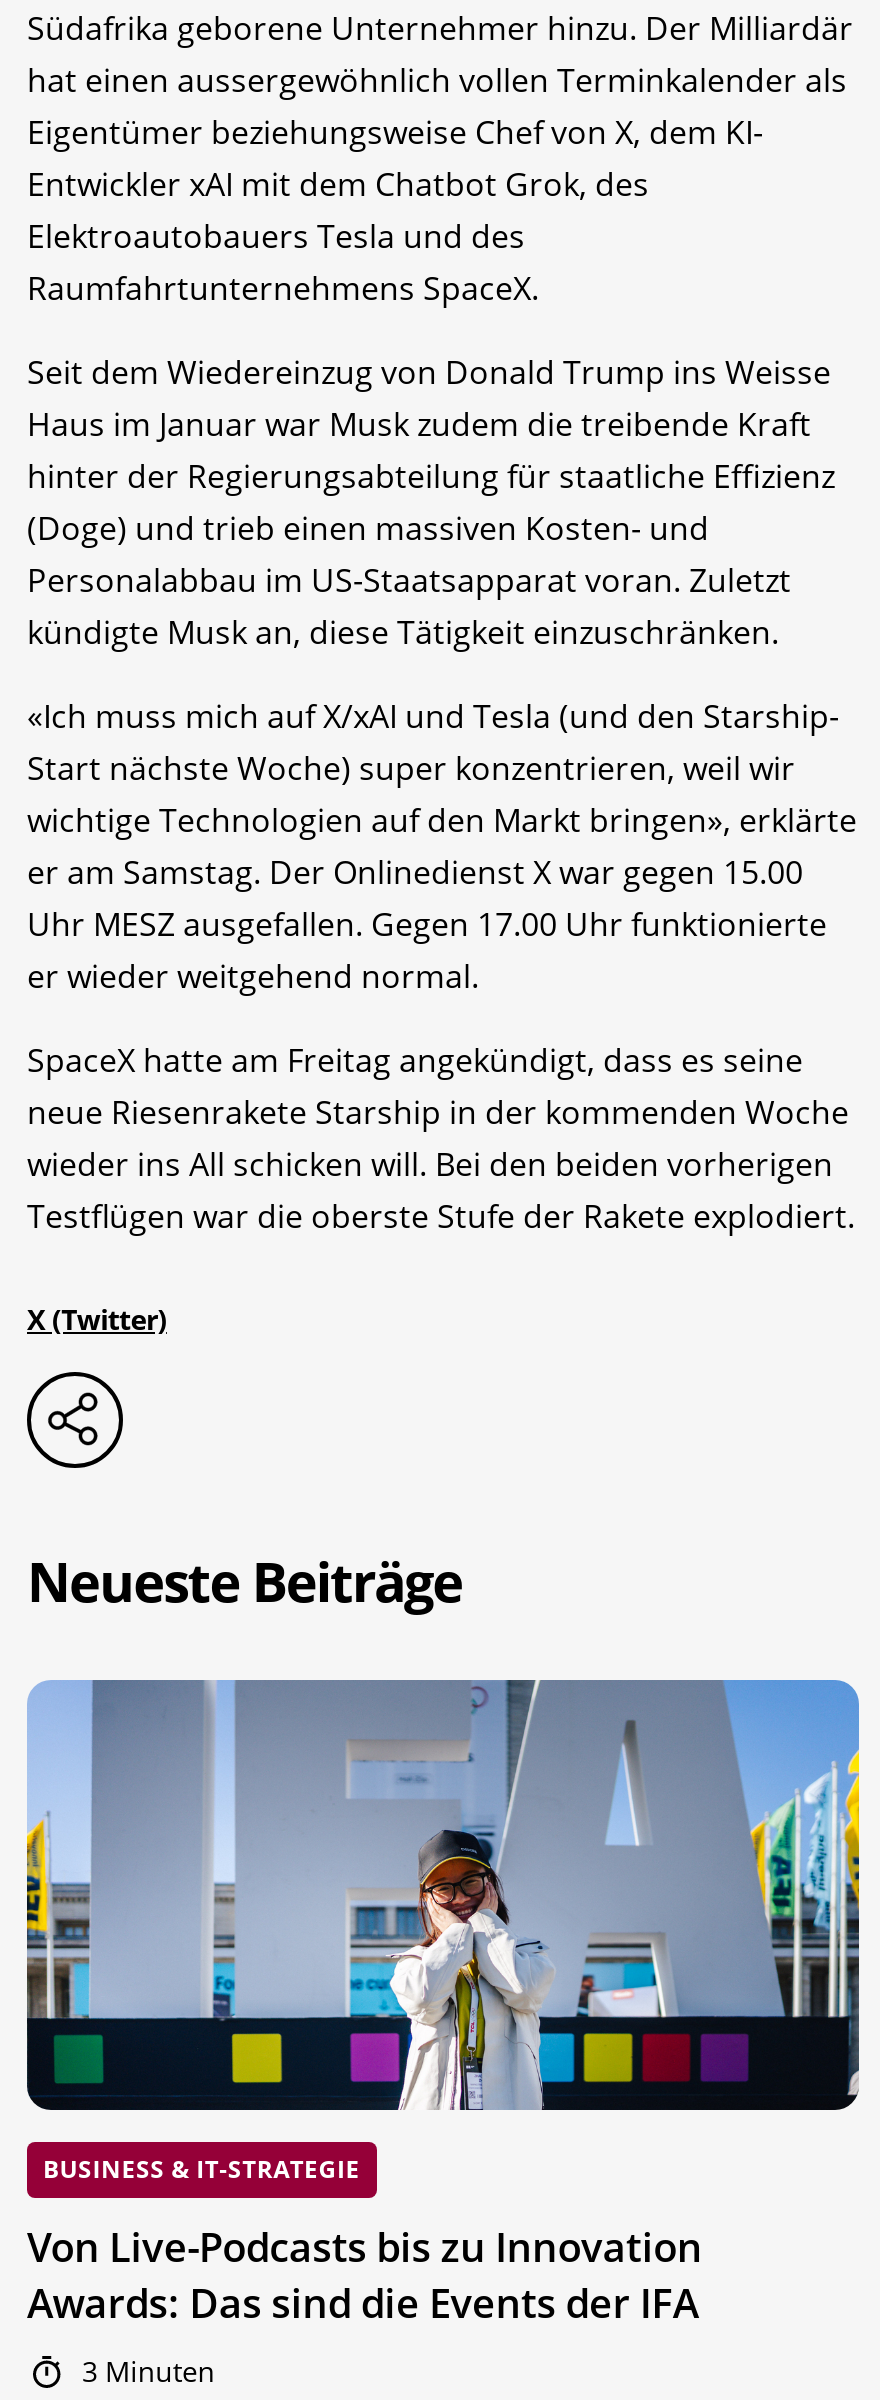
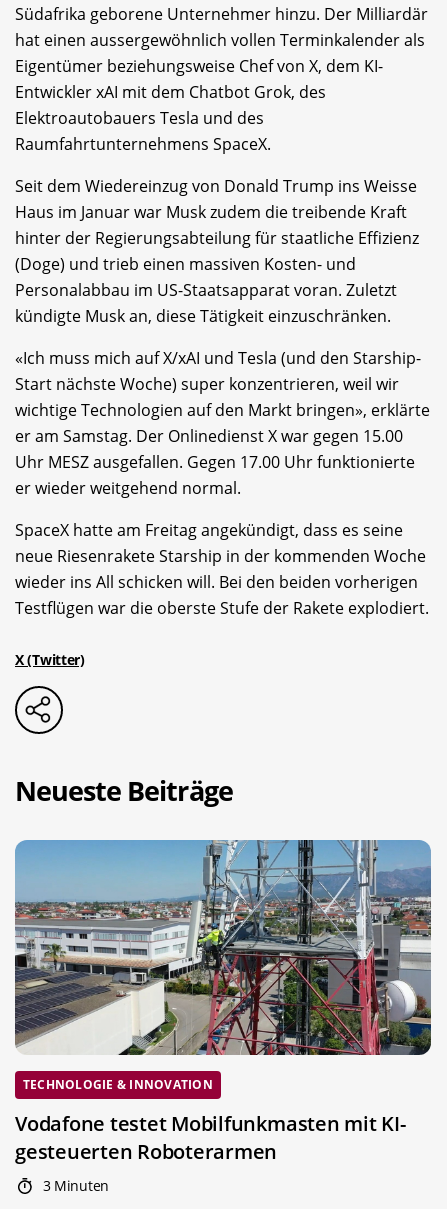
[25,1680,861,2186] [image] | BUSINESS & IT-STRATEGIE -> [14,839,432,1093] [image] | TECHNOLOGIE & INNOVATION
[27,2220,702,2330] Von Live-Podcasts bis zu Innovation | Awards: Das sind die Events der IFA -> [15,1110,406,1165] Vodafone testet Mobilfunkmasten mit KI- | gesteuerten Roboterarmen

